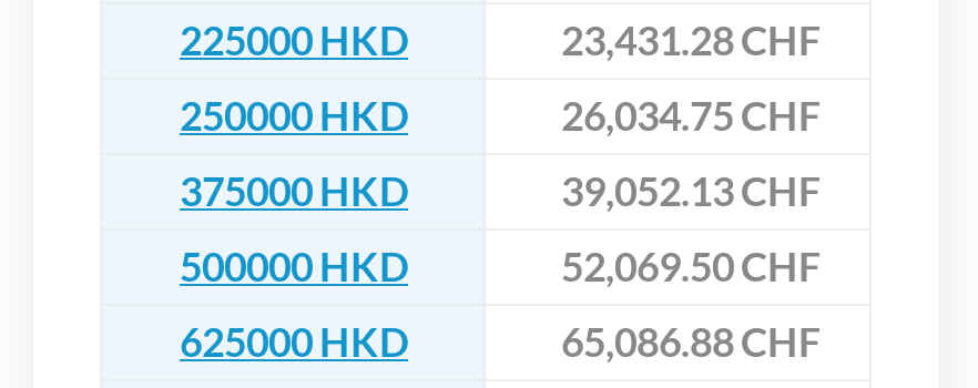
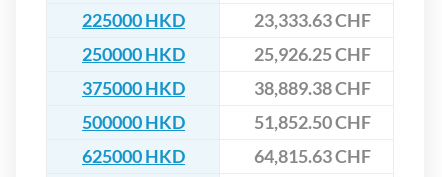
[561,16,821,65] 23,431.28 CHF -> [254,9,371,31] 23,333.63 CHF
[561,91,821,140] 26,034.75 CHF -> [254,43,371,65] 25,926.25 CHF
[561,167,821,216] 39,052.13 CHF -> [254,77,371,99] 38,889.38 CHF
[561,242,821,291] 52,069.50 CHF -> [254,111,371,133] 51,852.50 CHF
[561,317,821,366] 65,086.88 CHF -> [254,145,371,167] 64,815.63 CHF

